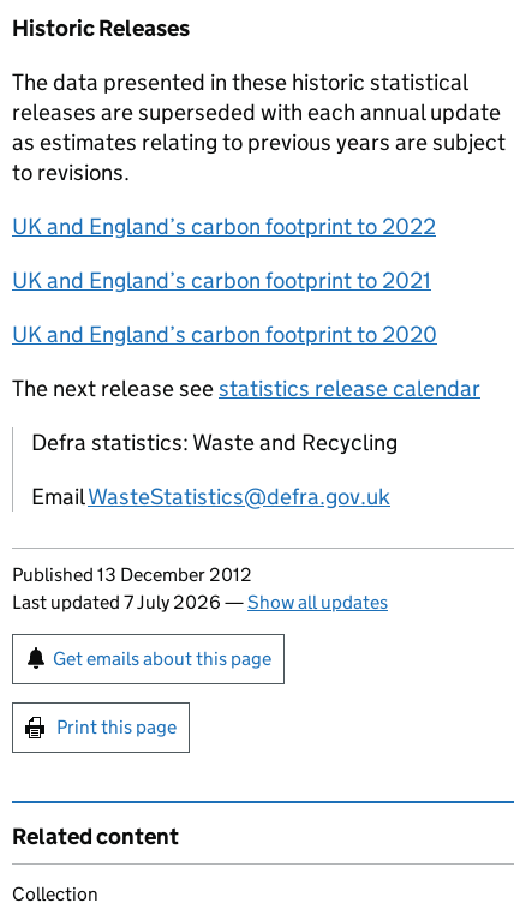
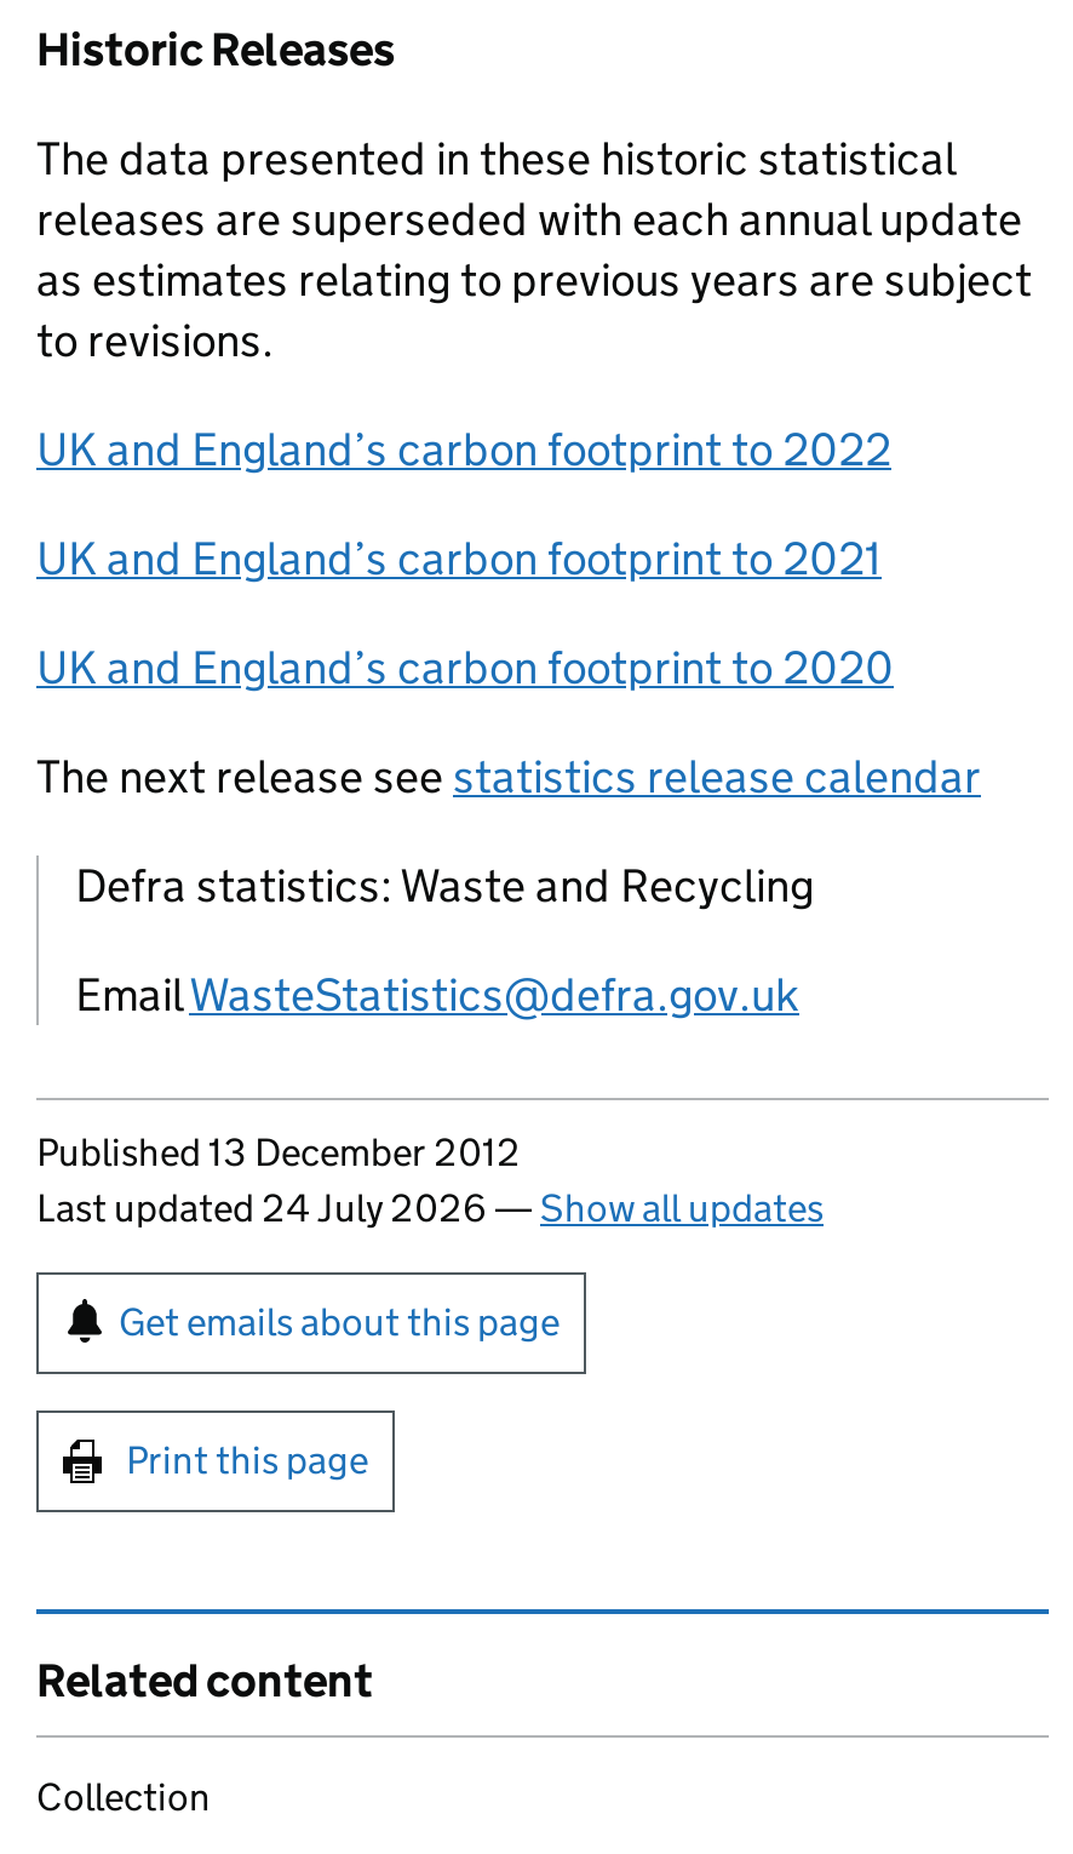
[12,590,388,613] Last updated 7 July 2026 — Show all updates -> [36,1184,824,1230] Last updated 24 July 2026 — Show all updates

